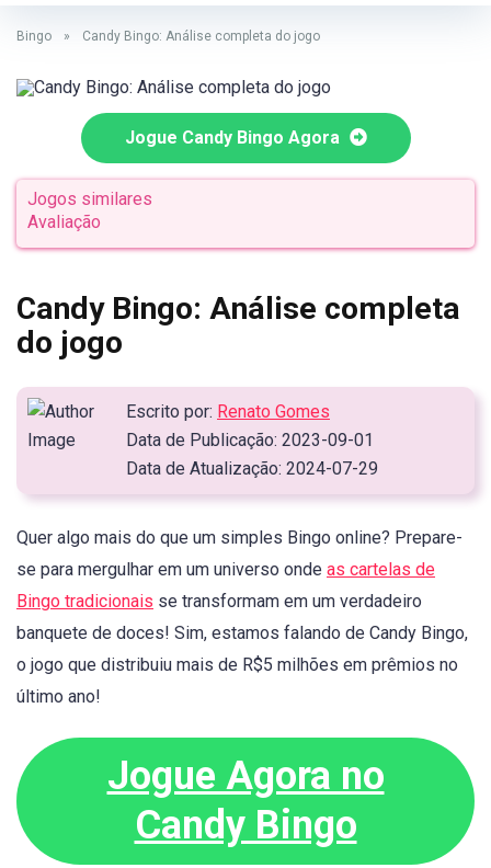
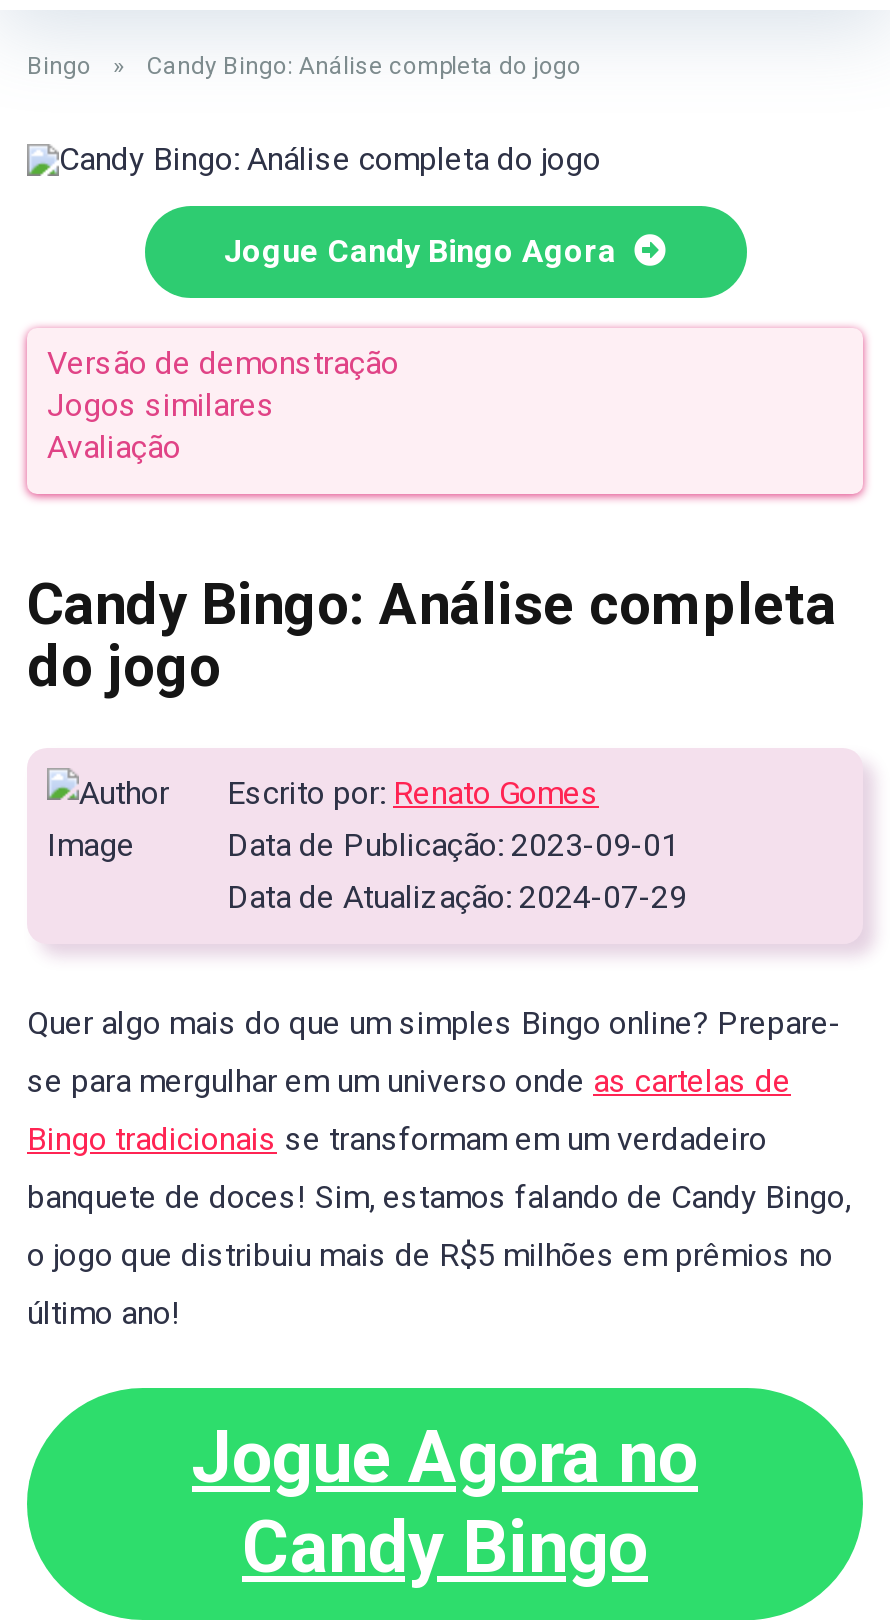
none -> [47,344,399,382] Versão de demonstração

